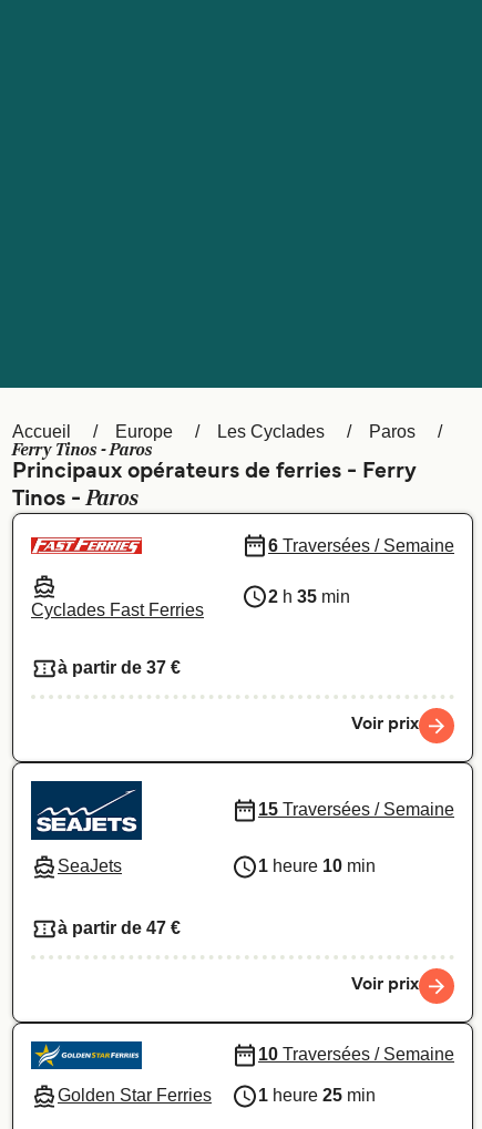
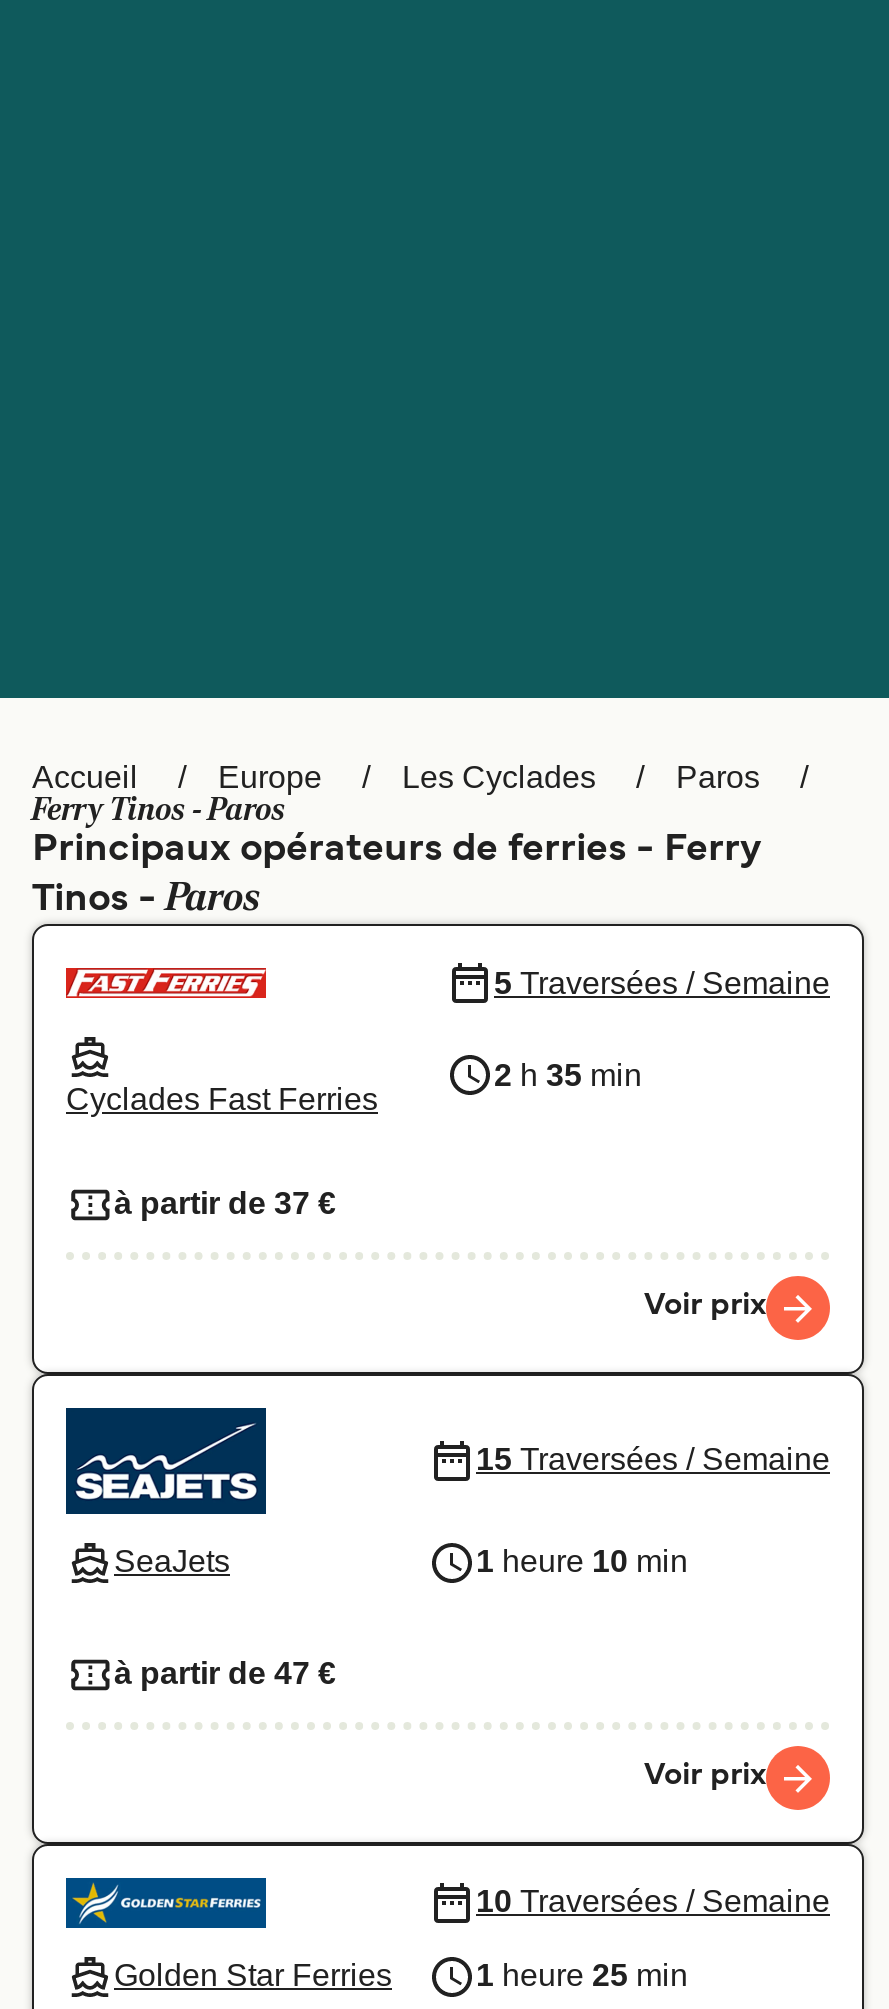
[268,536,454,555] 6 Traversées / Semaine -> [494,965,830,999] 5 Traversées / Semaine

